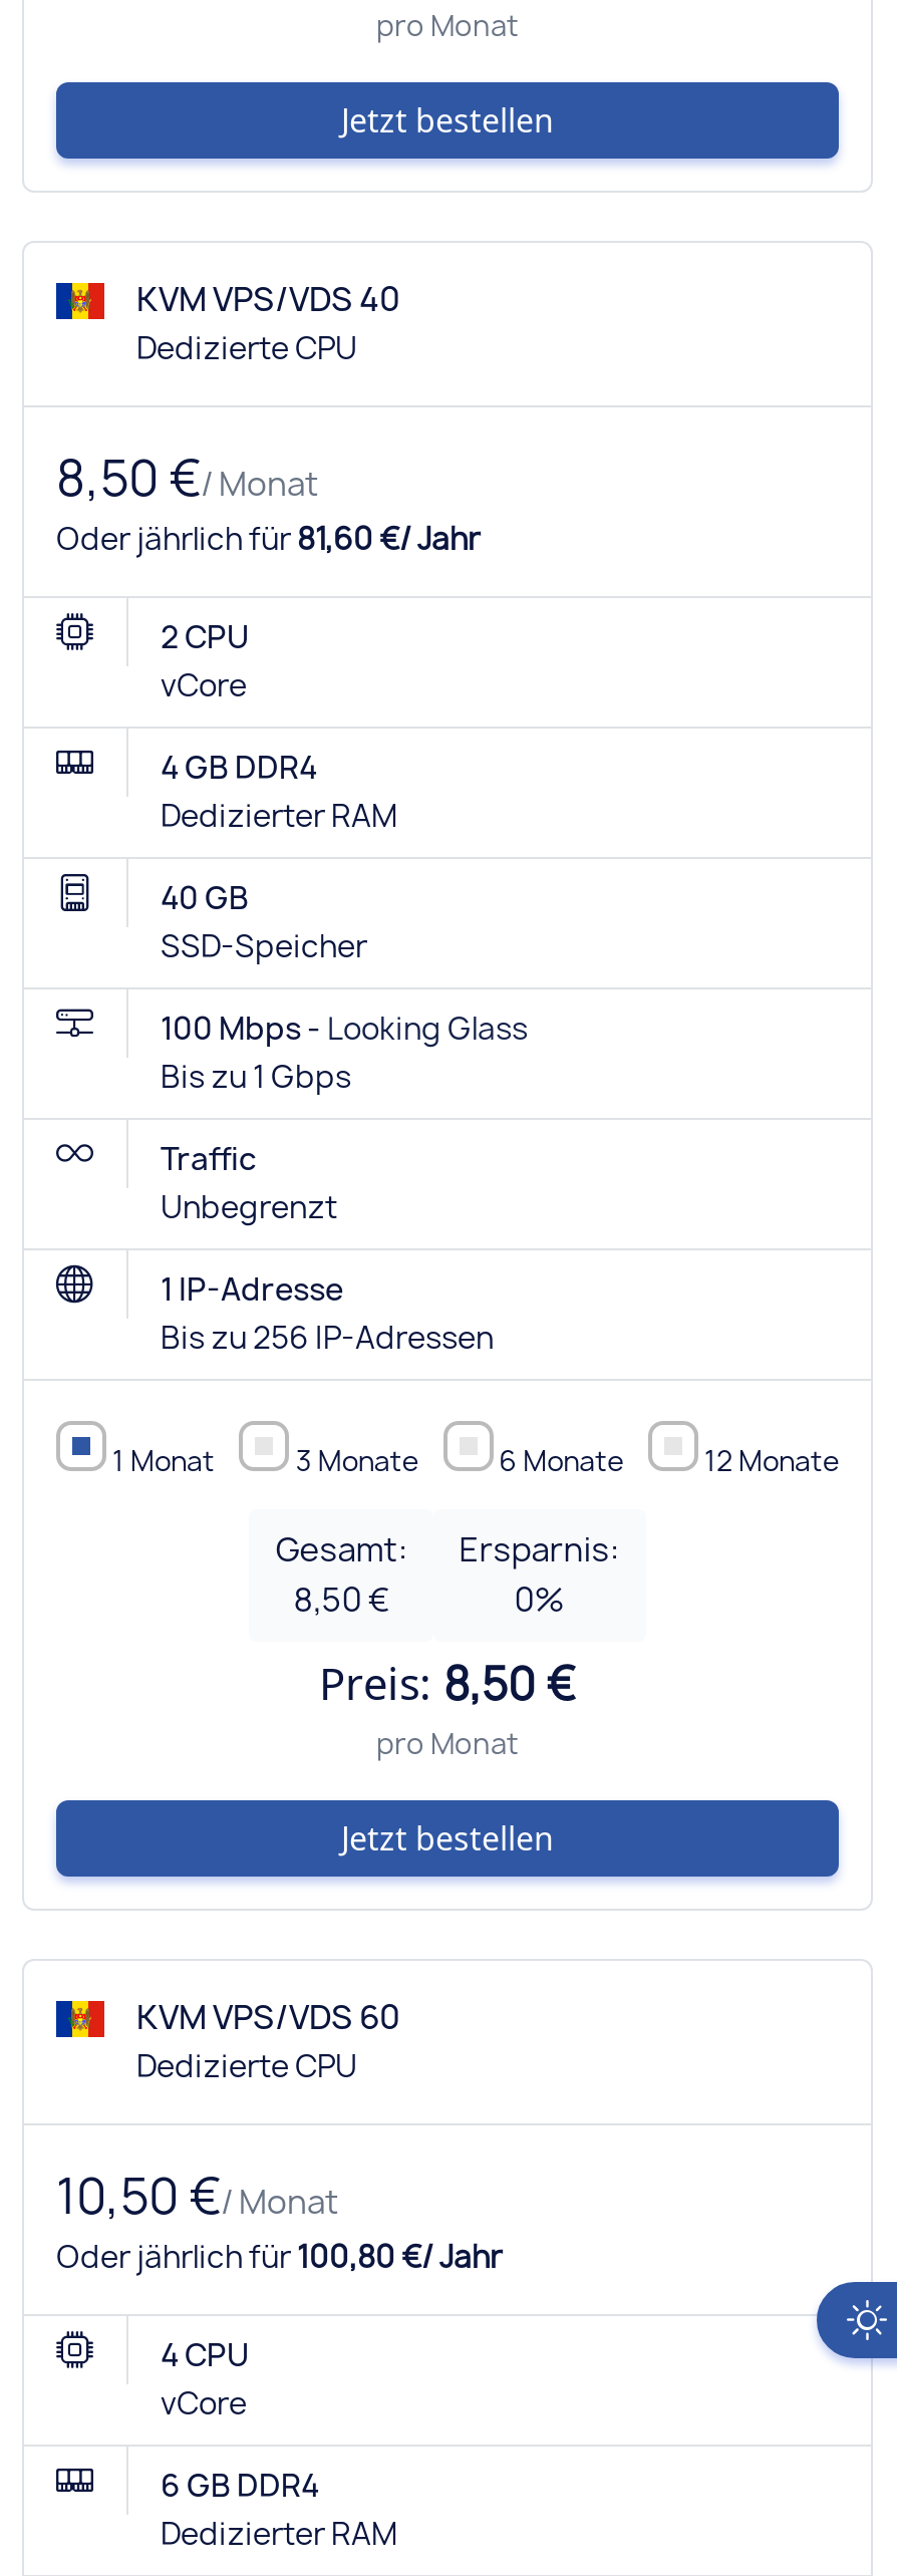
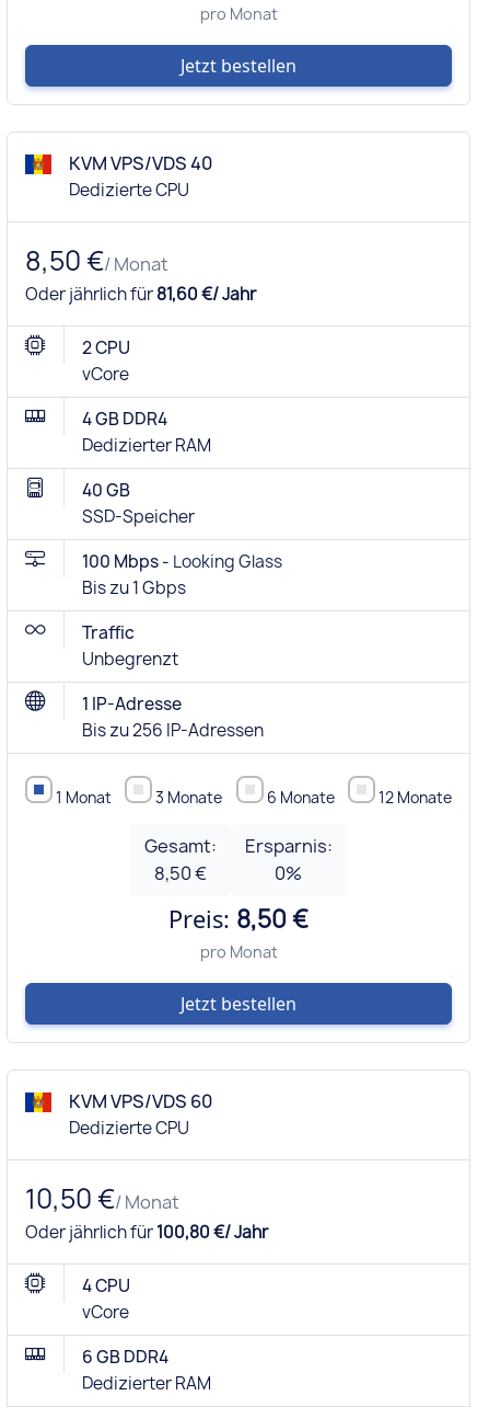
[815,2280,891,2366] [image] -> none

